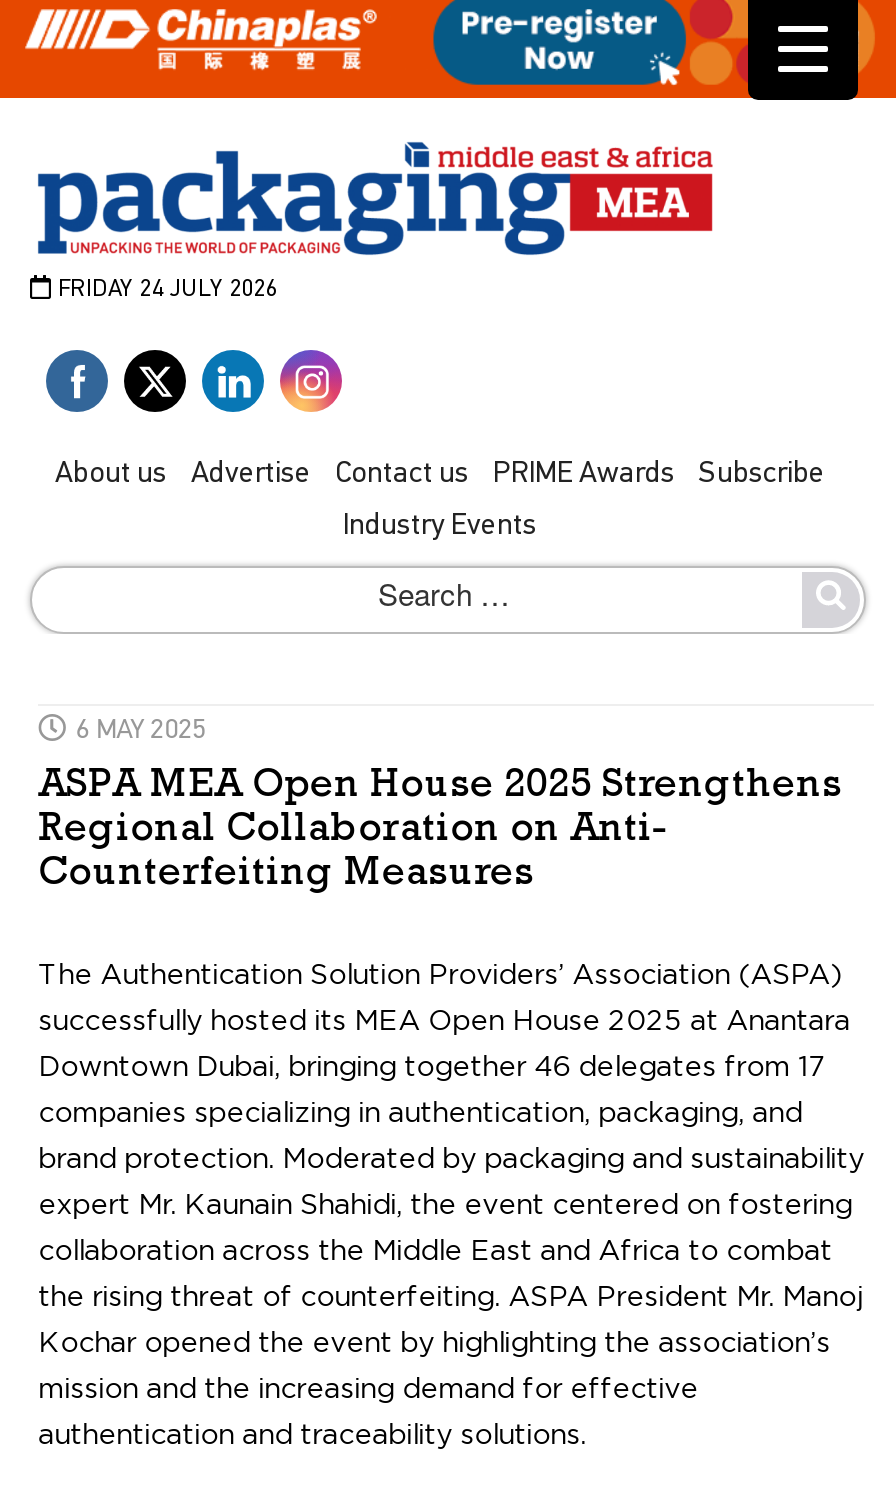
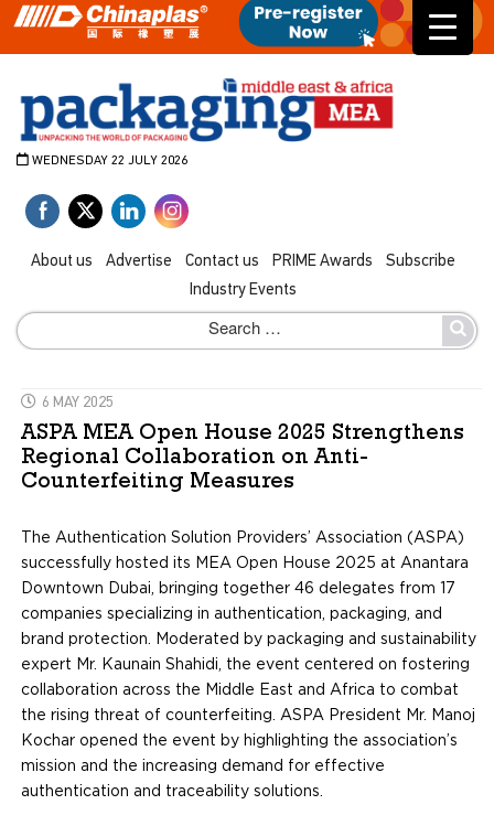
[52,279,278,303] FRIDAY 24 JULY 2026 -> [29,154,187,167] WEDNESDAY 22 JULY 2026

